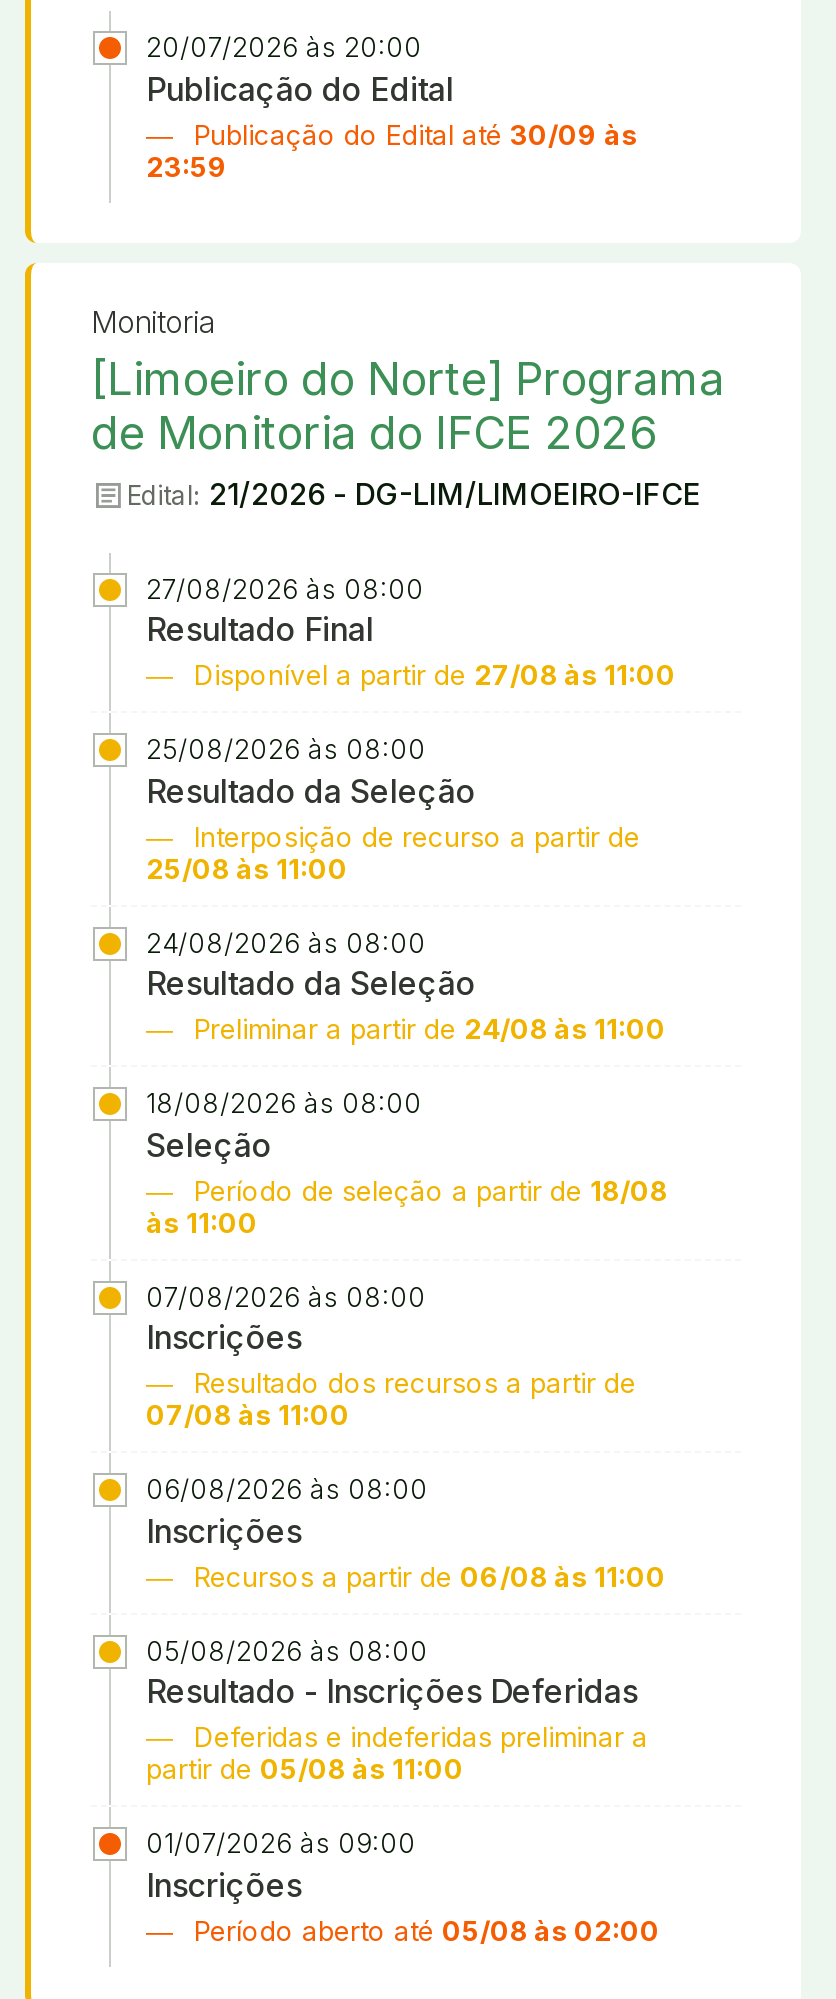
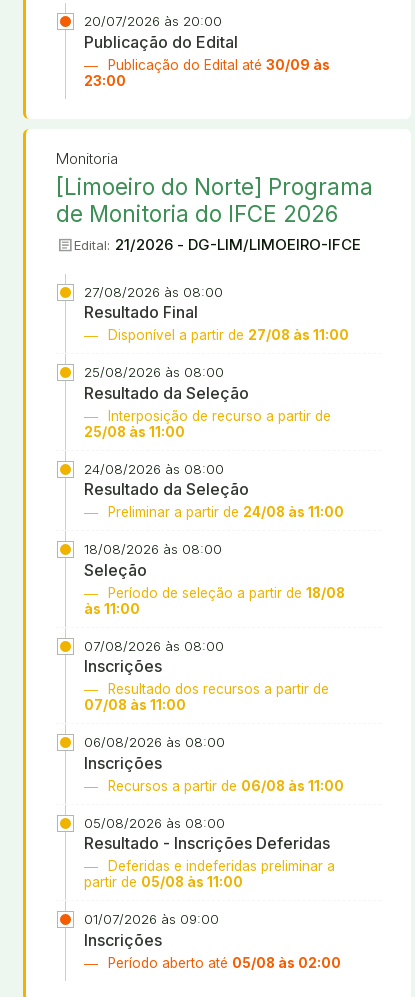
[146,151,228,183] 23:59 -> [83,73,125,89] 23:00

